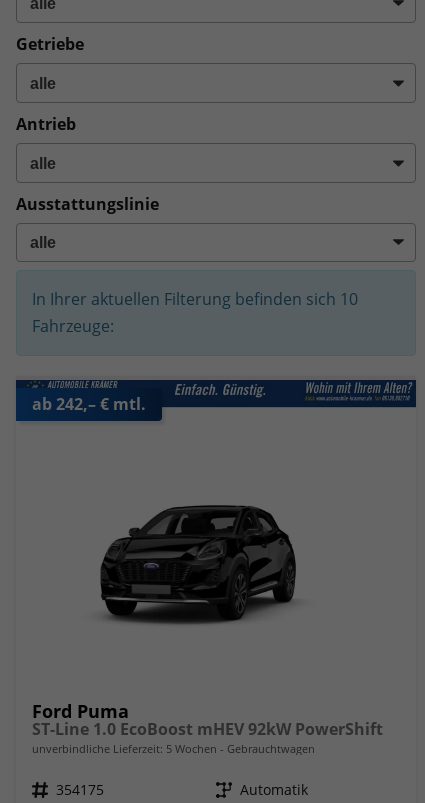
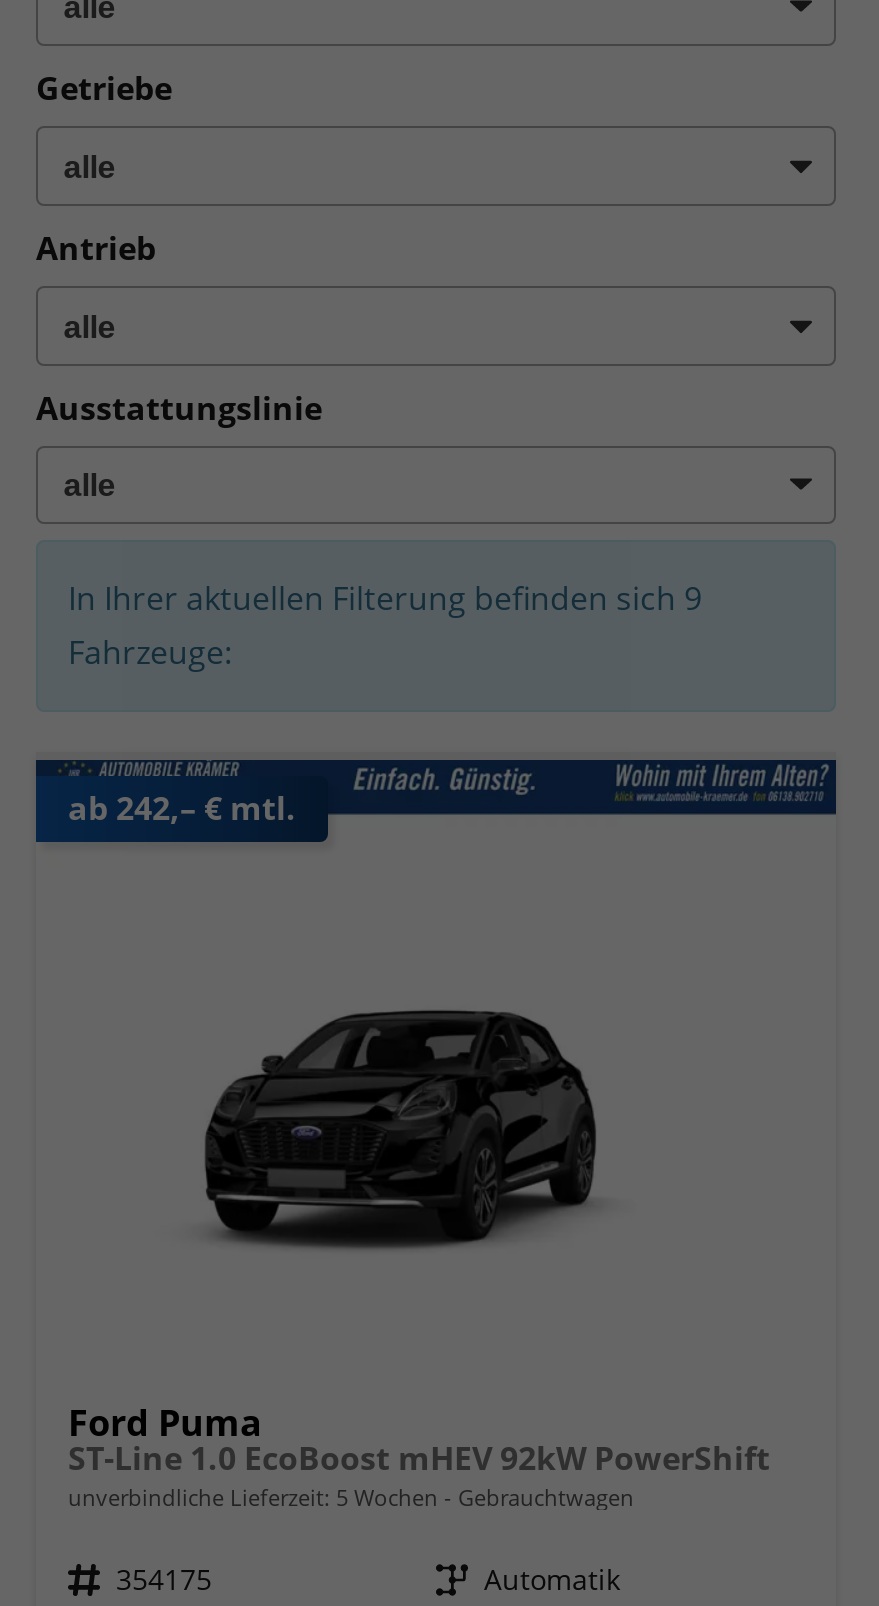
[32,288,358,310] In Ihrer aktuellen Filterung befinden sich 10 -> [68,576,702,620] In Ihrer aktuellen Filterung befinden sich 9

